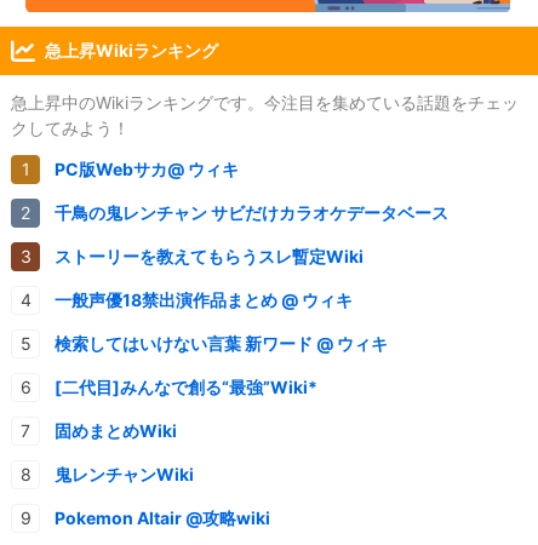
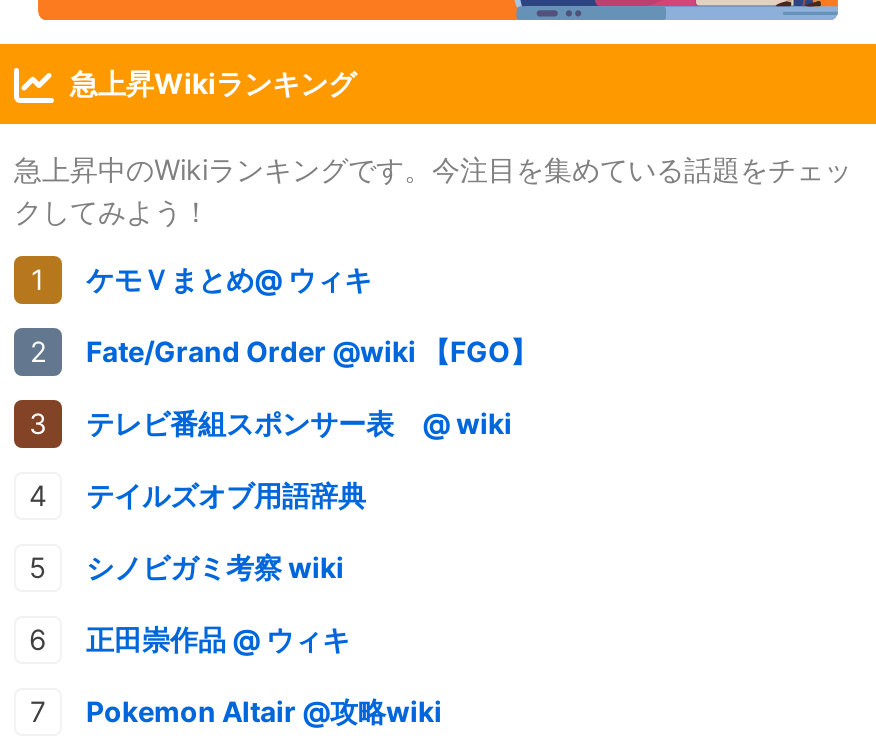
[55,158,448,484] PC版Webサカ@ ウィキ | 千鳥の鬼レンチャン サビだけカラオケデータベース | ストーリーを教えてもらうスレ暫定Wiki | 一般声優18禁出演作品まとめ @ ウィキ | 検索してはいけない言葉 新ワード @ ウィキ | [二代目]みんなで創る“最強”Wiki* | 固めまとめWiki | 鬼レンチャンWiki -> [86,261,538,655] ケモＶまとめ@ ウィキ | Fate/Grand Order @wiki 【FGO】 | テレビ番組スポンサー表 @ wiki | テイルズオブ用語辞典 | シノビガミ考察 wiki | 正田崇作品 @ ウィキ

